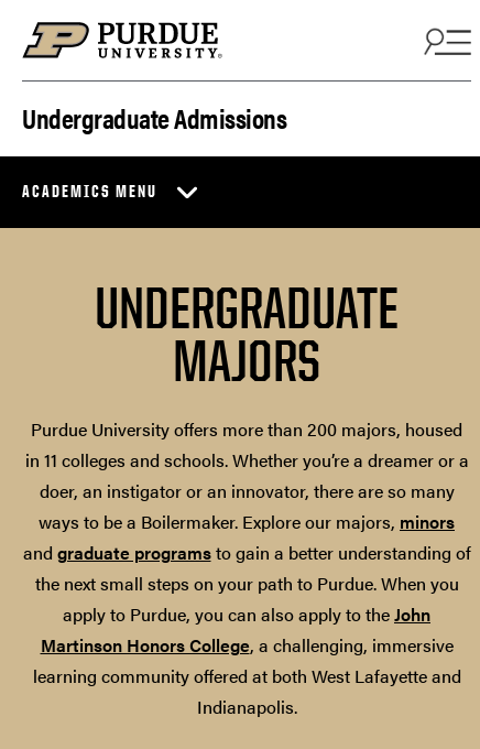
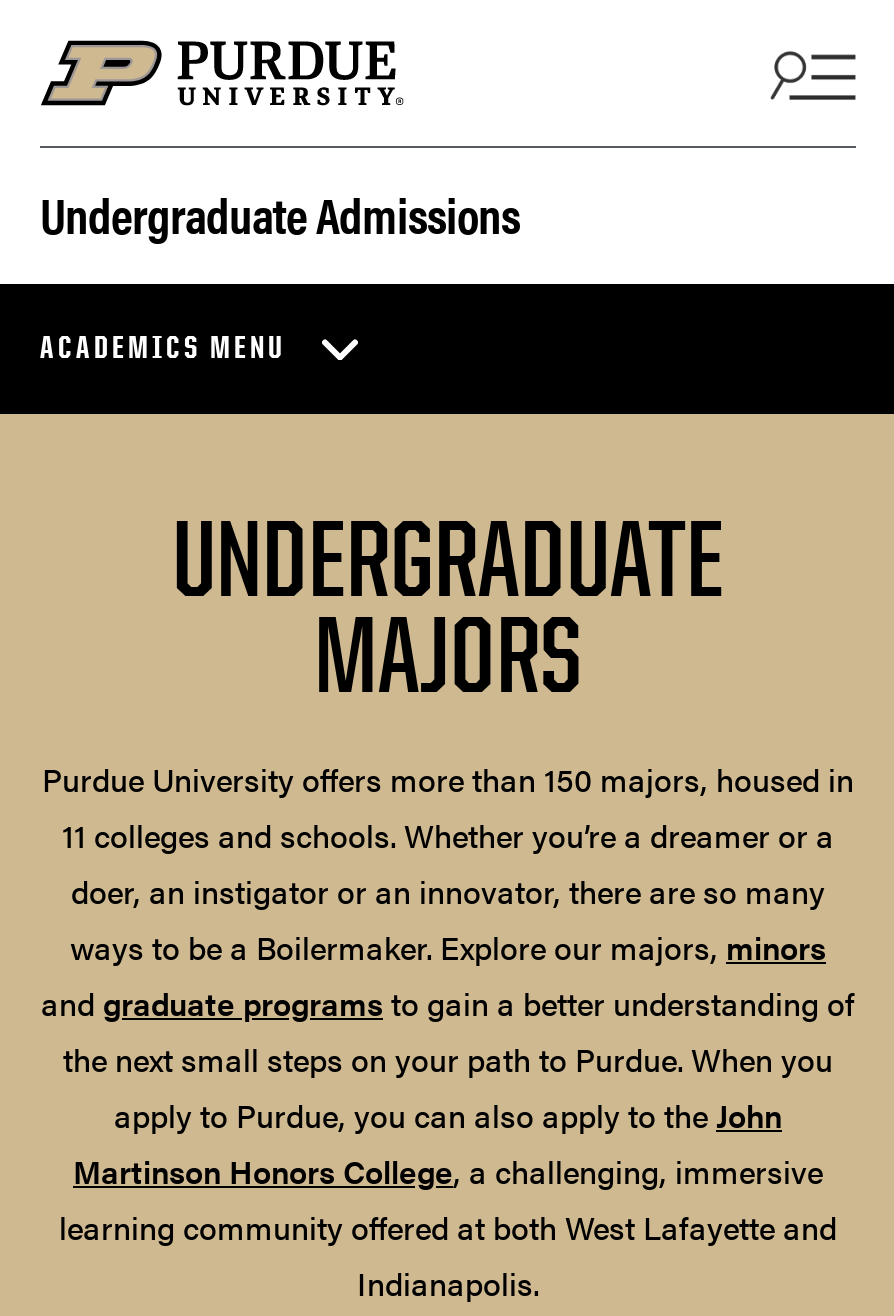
[25,417,468,473] Purdue University offers more than 200 majors, housed | in 11 colleges and schools. Whether you’re a dreamer or a -> [42,756,854,858] Purdue University offers more than 150 majors, housed in | 11 colleges and schools. Whether you’re a dreamer or a

